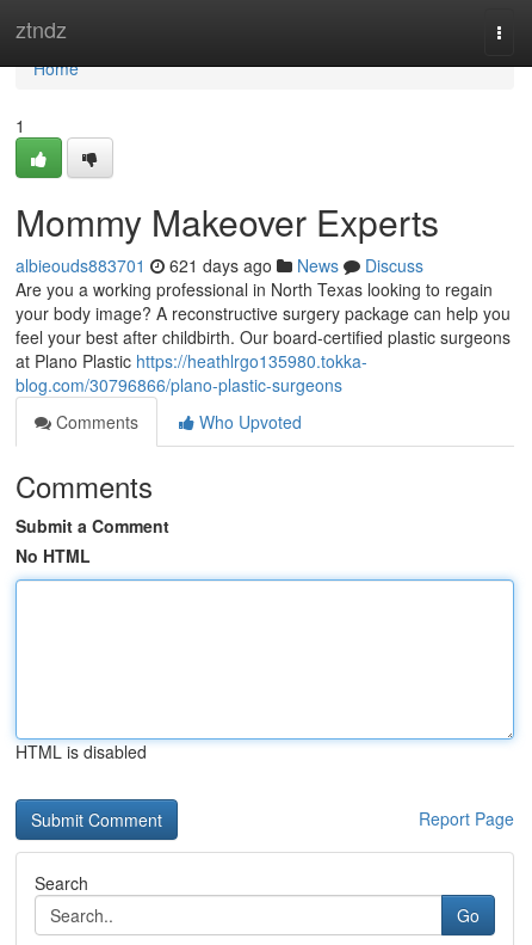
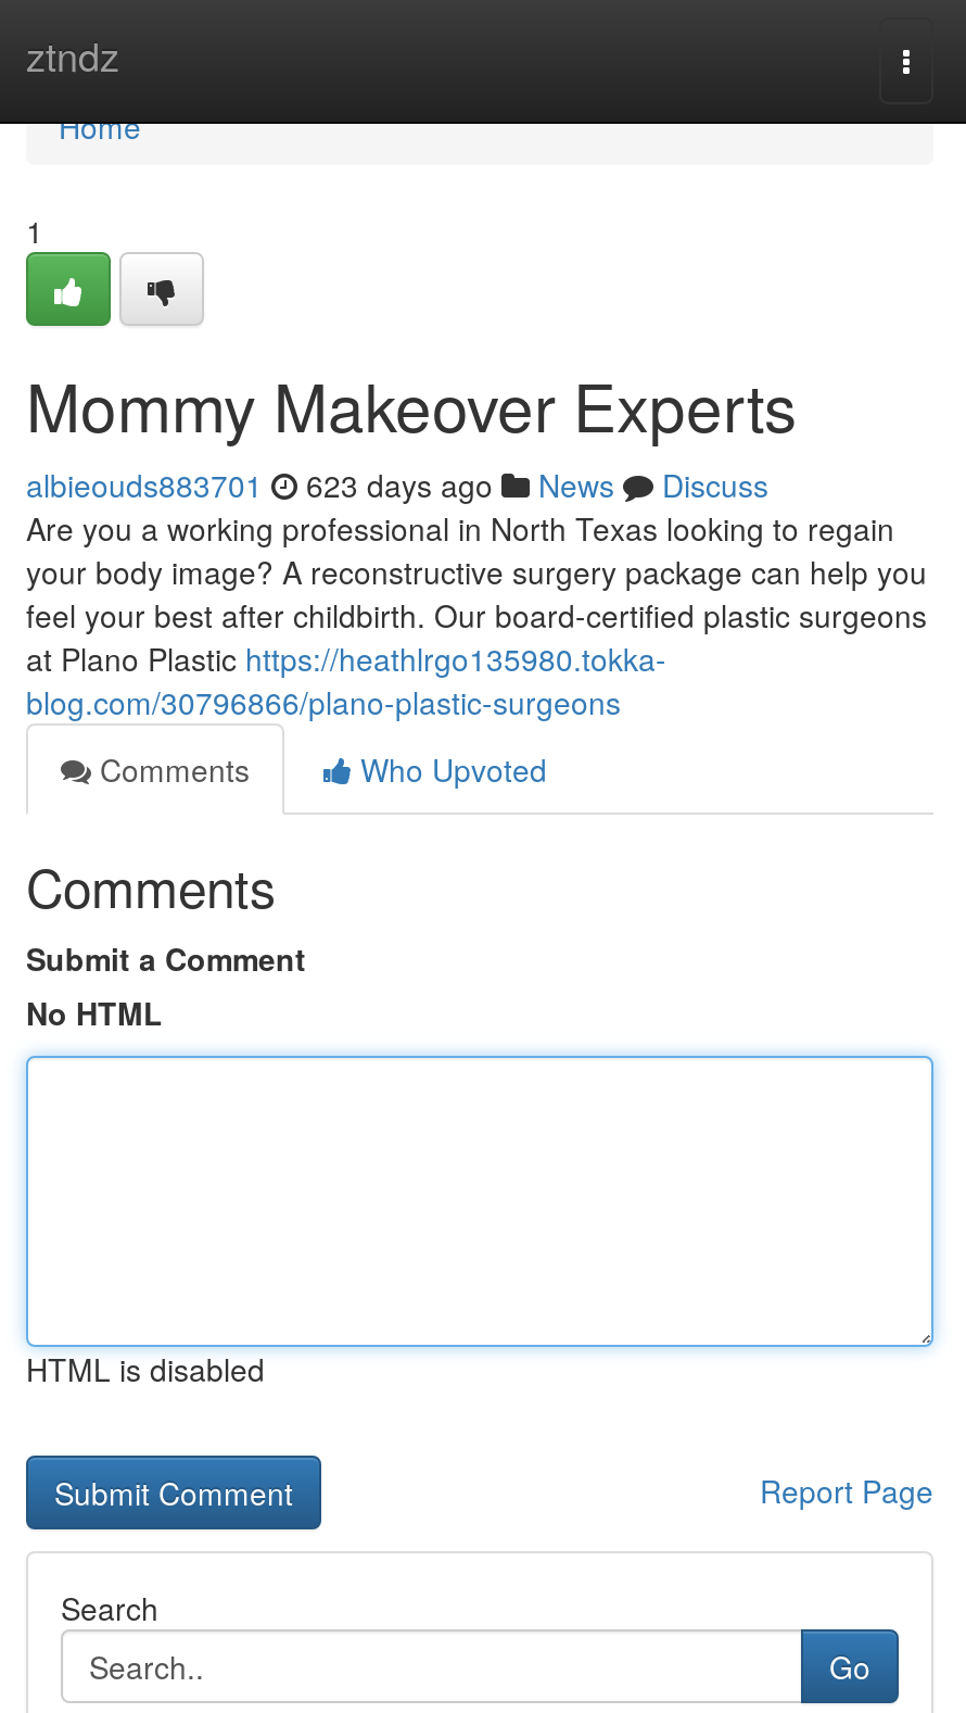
[16,253,423,277] albieouds883701 621 days ago News Discuss -> [26,463,768,506] albieouds883701 623 days ago News Discuss

